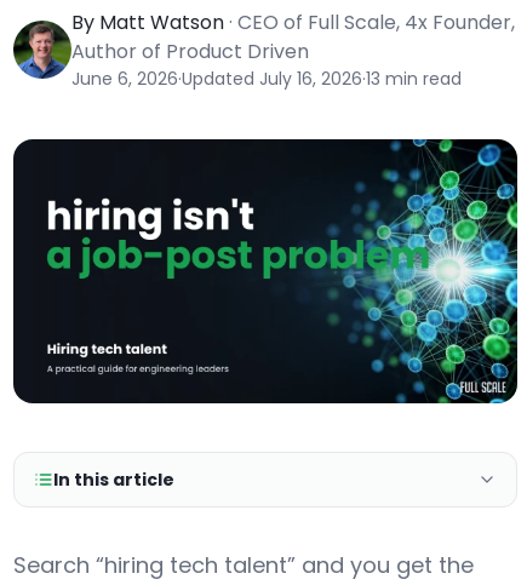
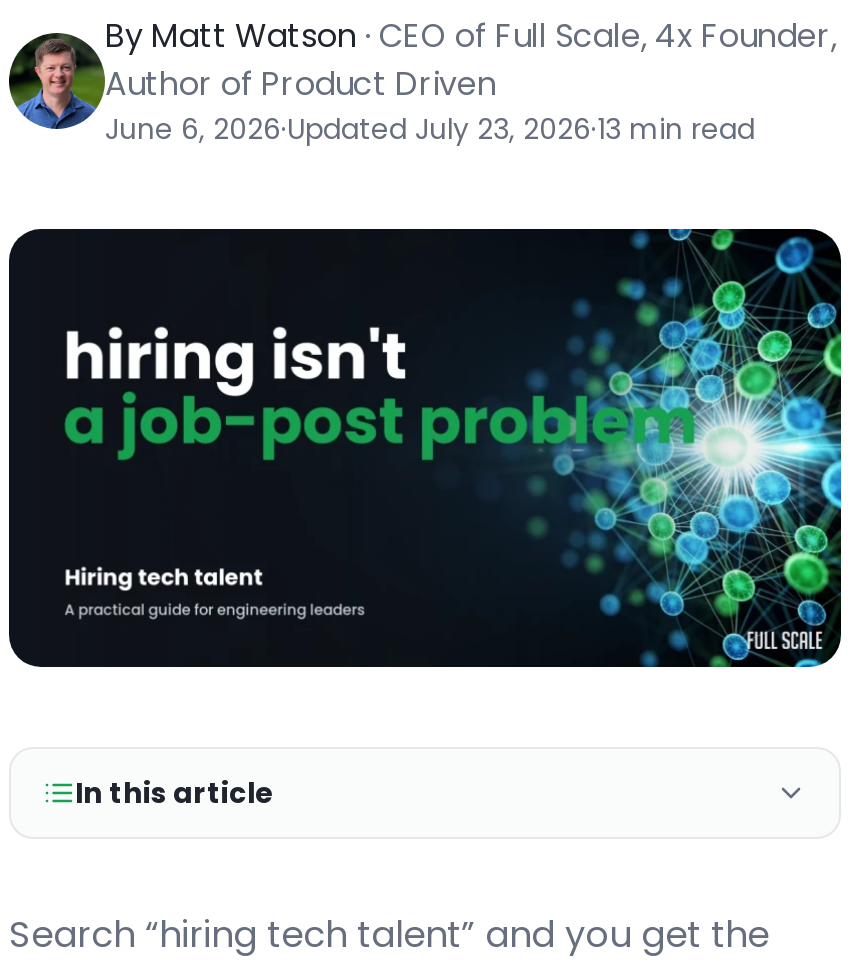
[71,67,462,91] June 6, 2026·Updated July 16, 2026·13 min read -> [105,109,755,149] June 6, 2026·Updated July 23, 2026·13 min read

